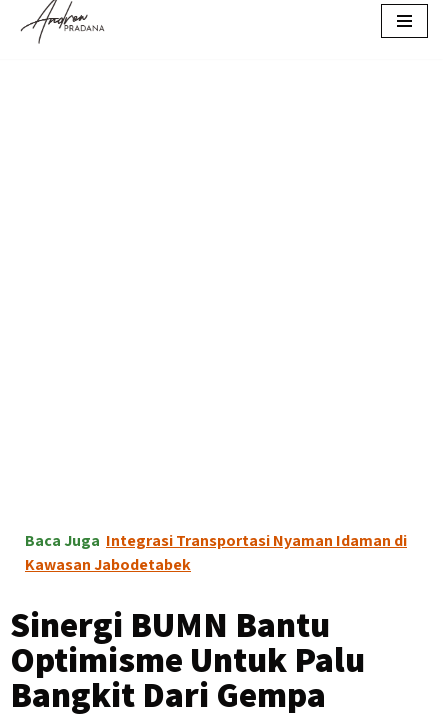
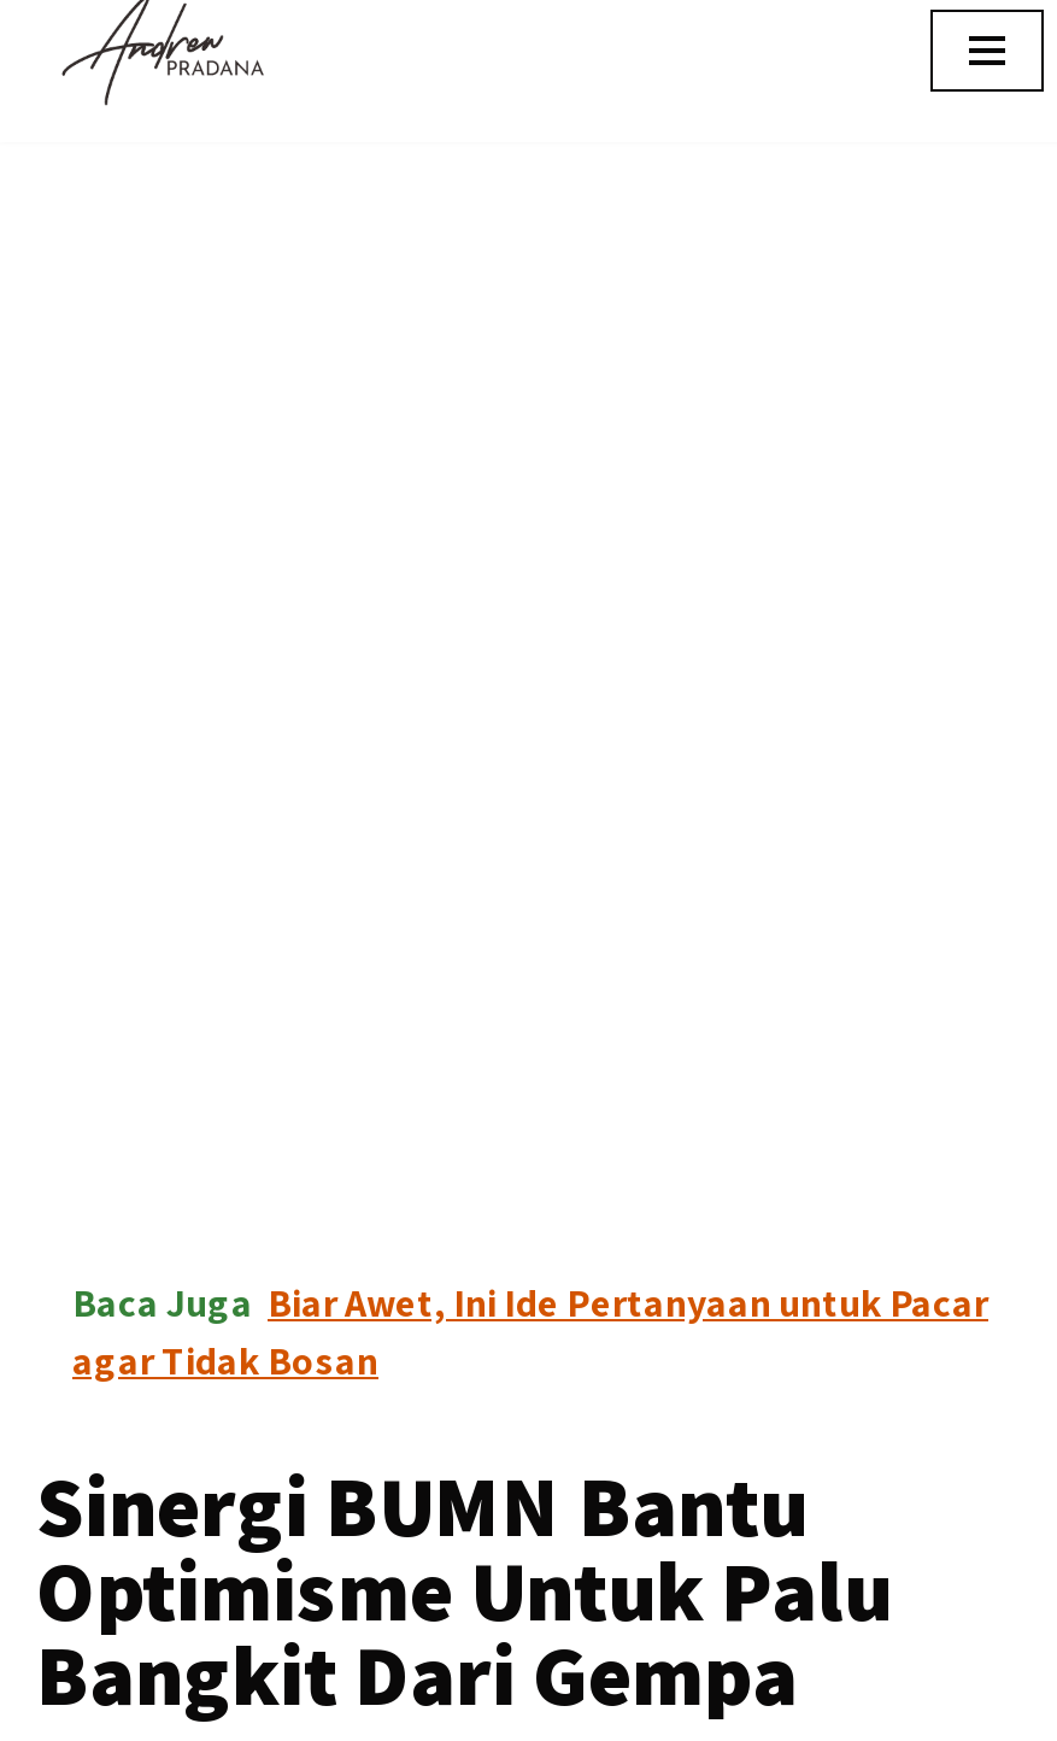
[25,530,407,575] Baca Juga Integrasi Transportasi Nyaman Idaman di | Kawasan Jabodetabek -> [72,1278,988,1387] Baca Juga Biar Awet, Ini Ide Pertanyaan untuk Pacar | agar Tidak Bosan

